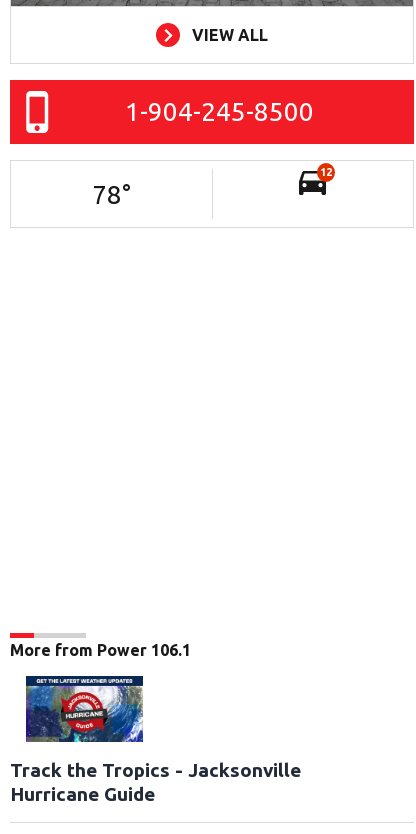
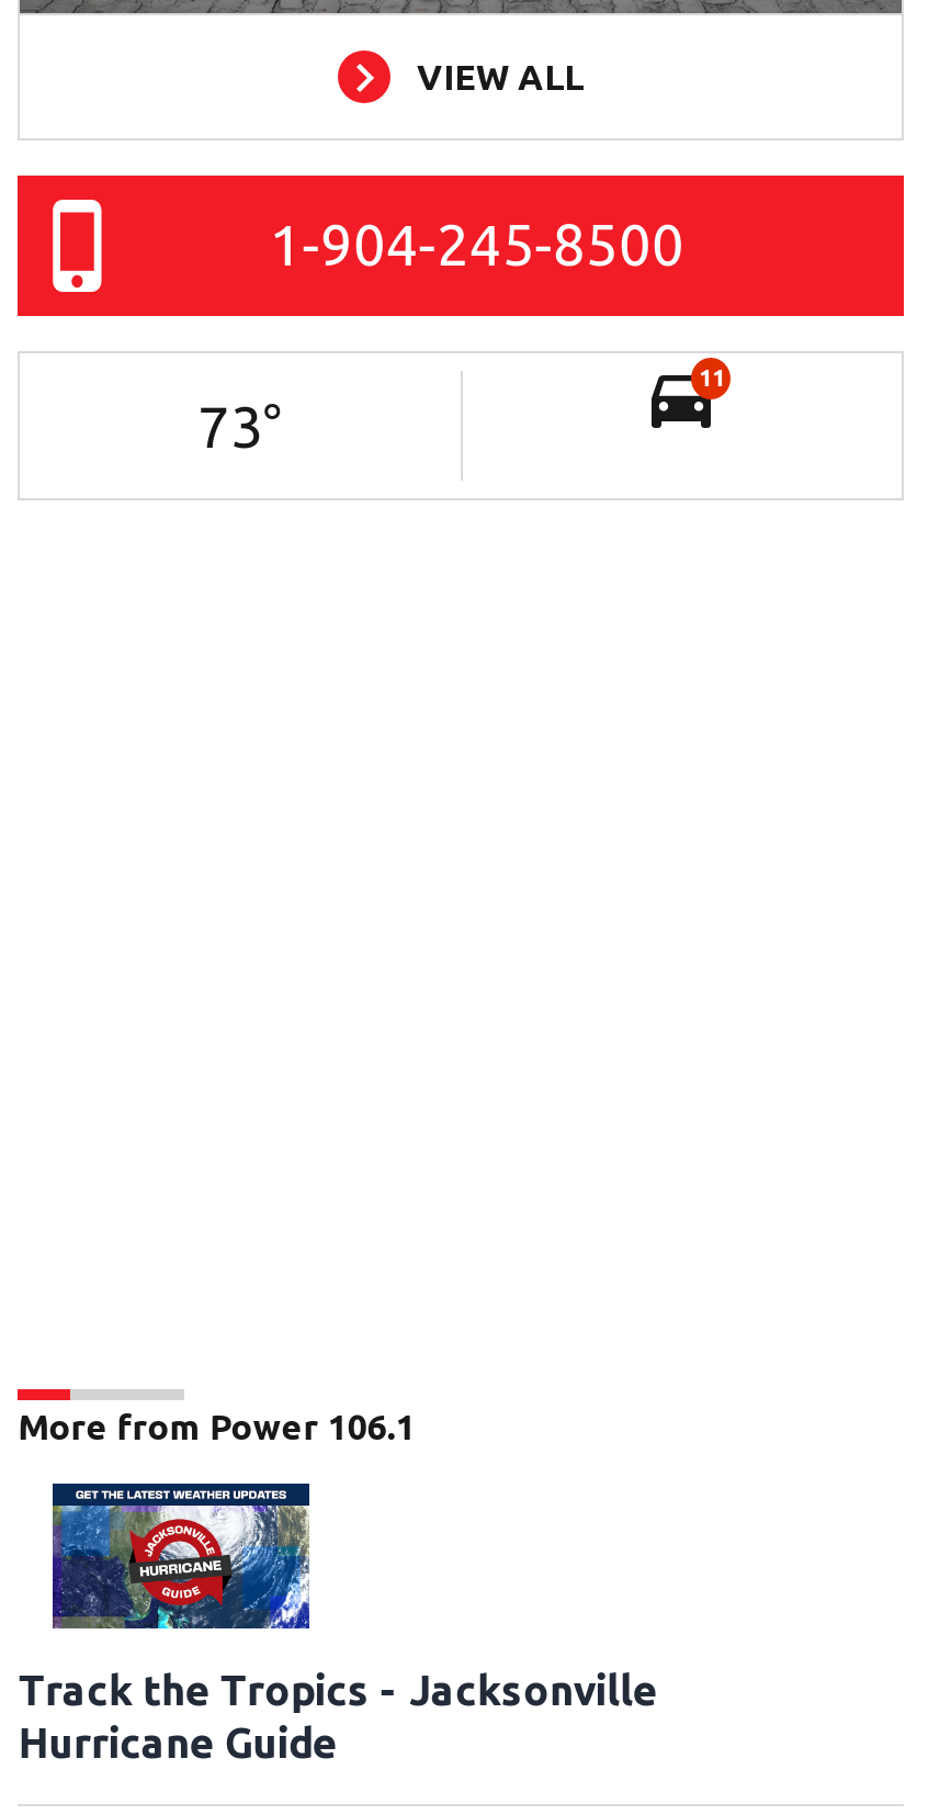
[320,166,332,178] 12 -> [698,365,725,391] 11
[92,180,131,209] 78° -> [198,394,283,458] 73°

